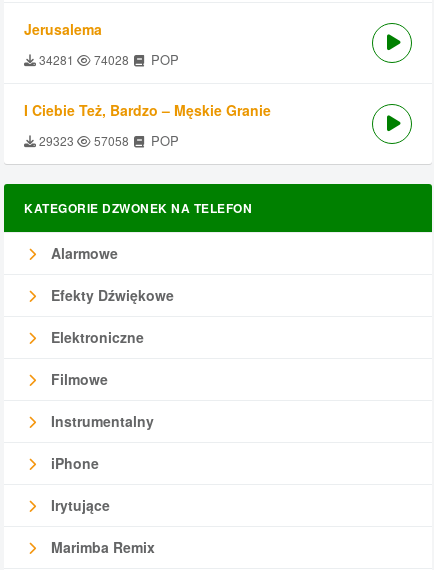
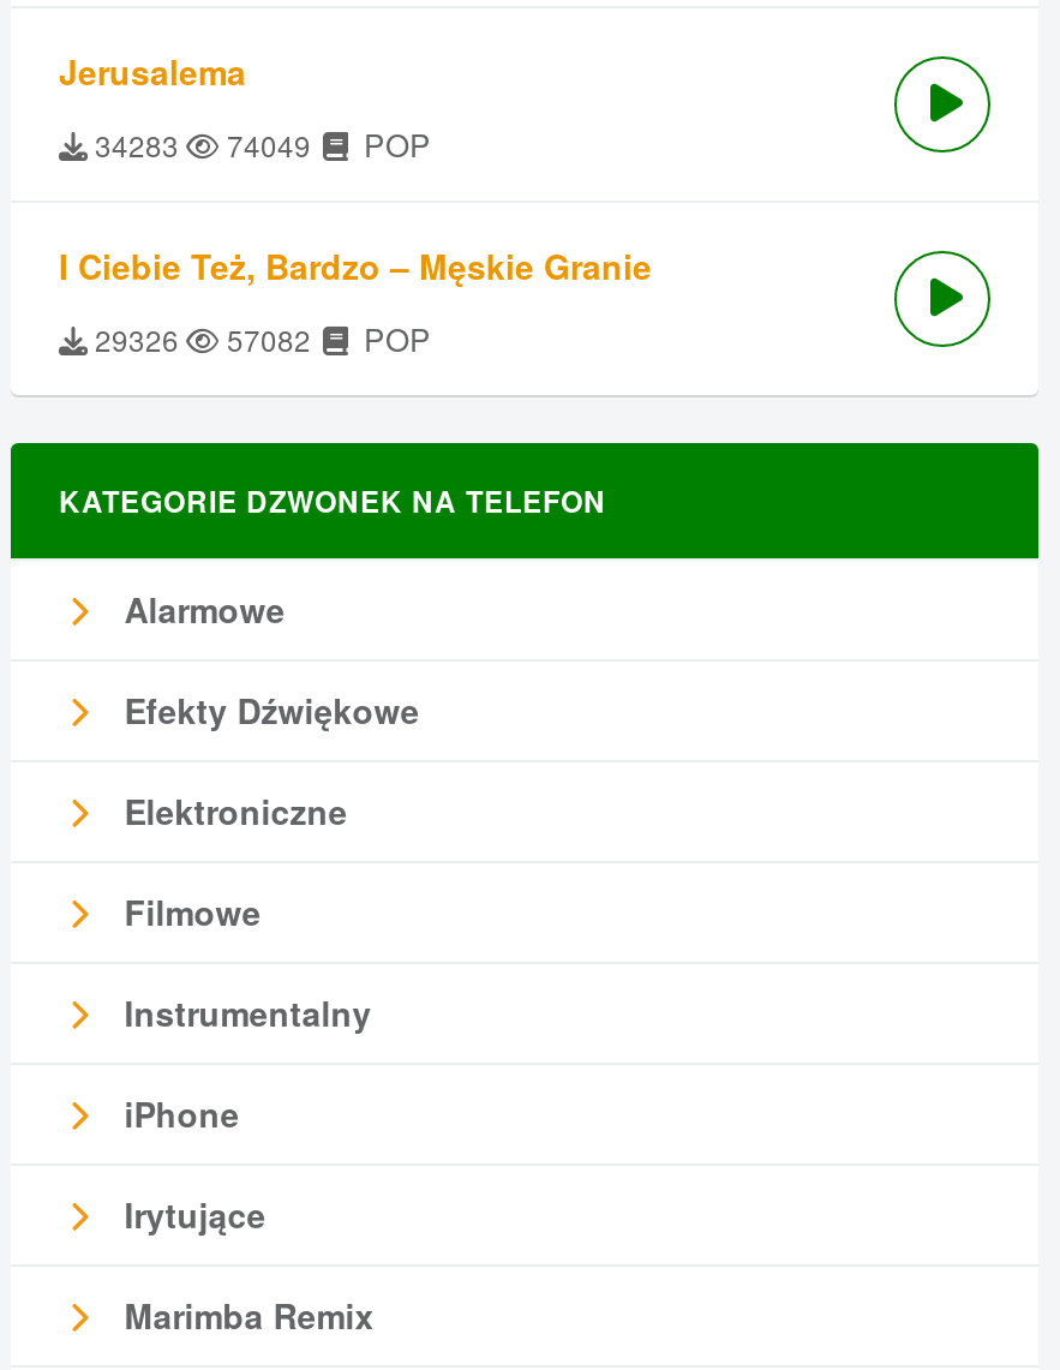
[36,51,77,68] 34281 -> [88,124,186,164] 34283
[91,51,132,68] 74028 -> [220,124,318,164] 74049
[36,132,77,149] 29323 -> [88,318,186,359] 29326
[91,132,132,149] 57058 -> [220,318,318,359] 57082

